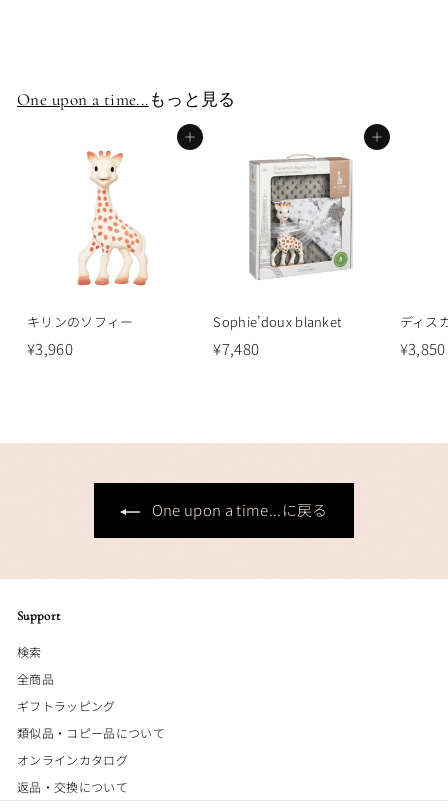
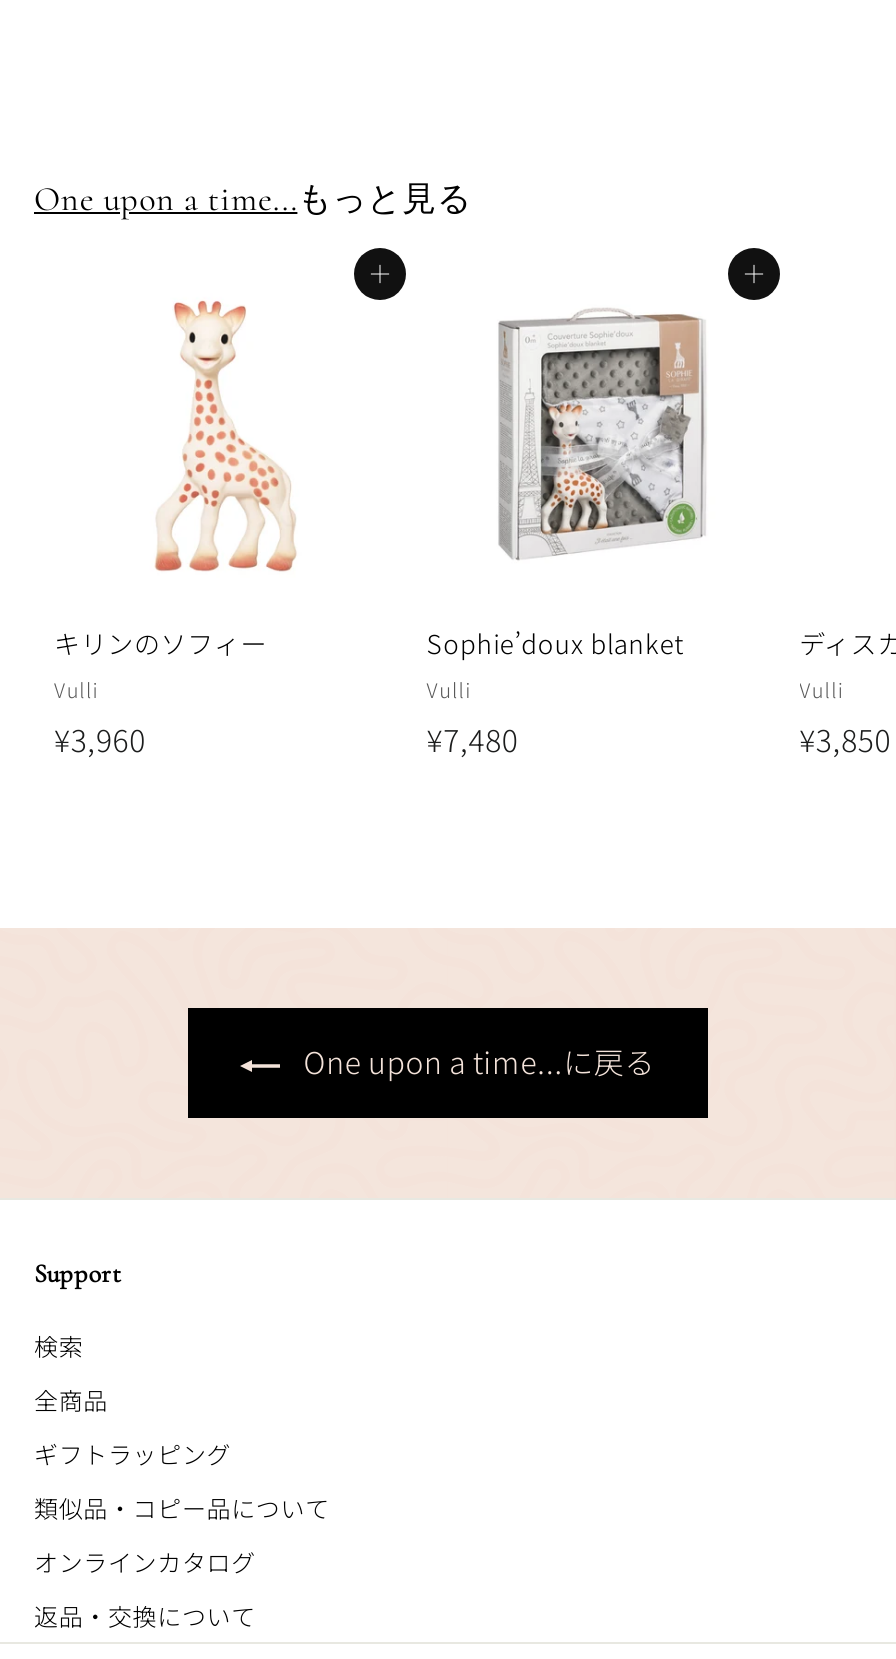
none -> [54,674,99,704] Vulli
none -> [427,674,472,704] Vulli
none -> [799,674,844,704] Vulli

